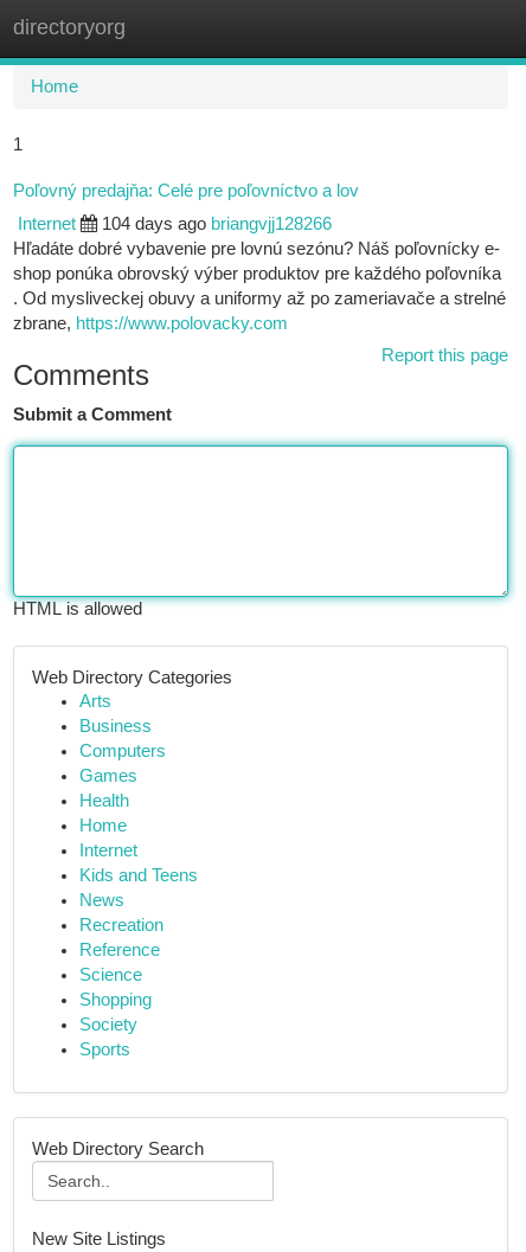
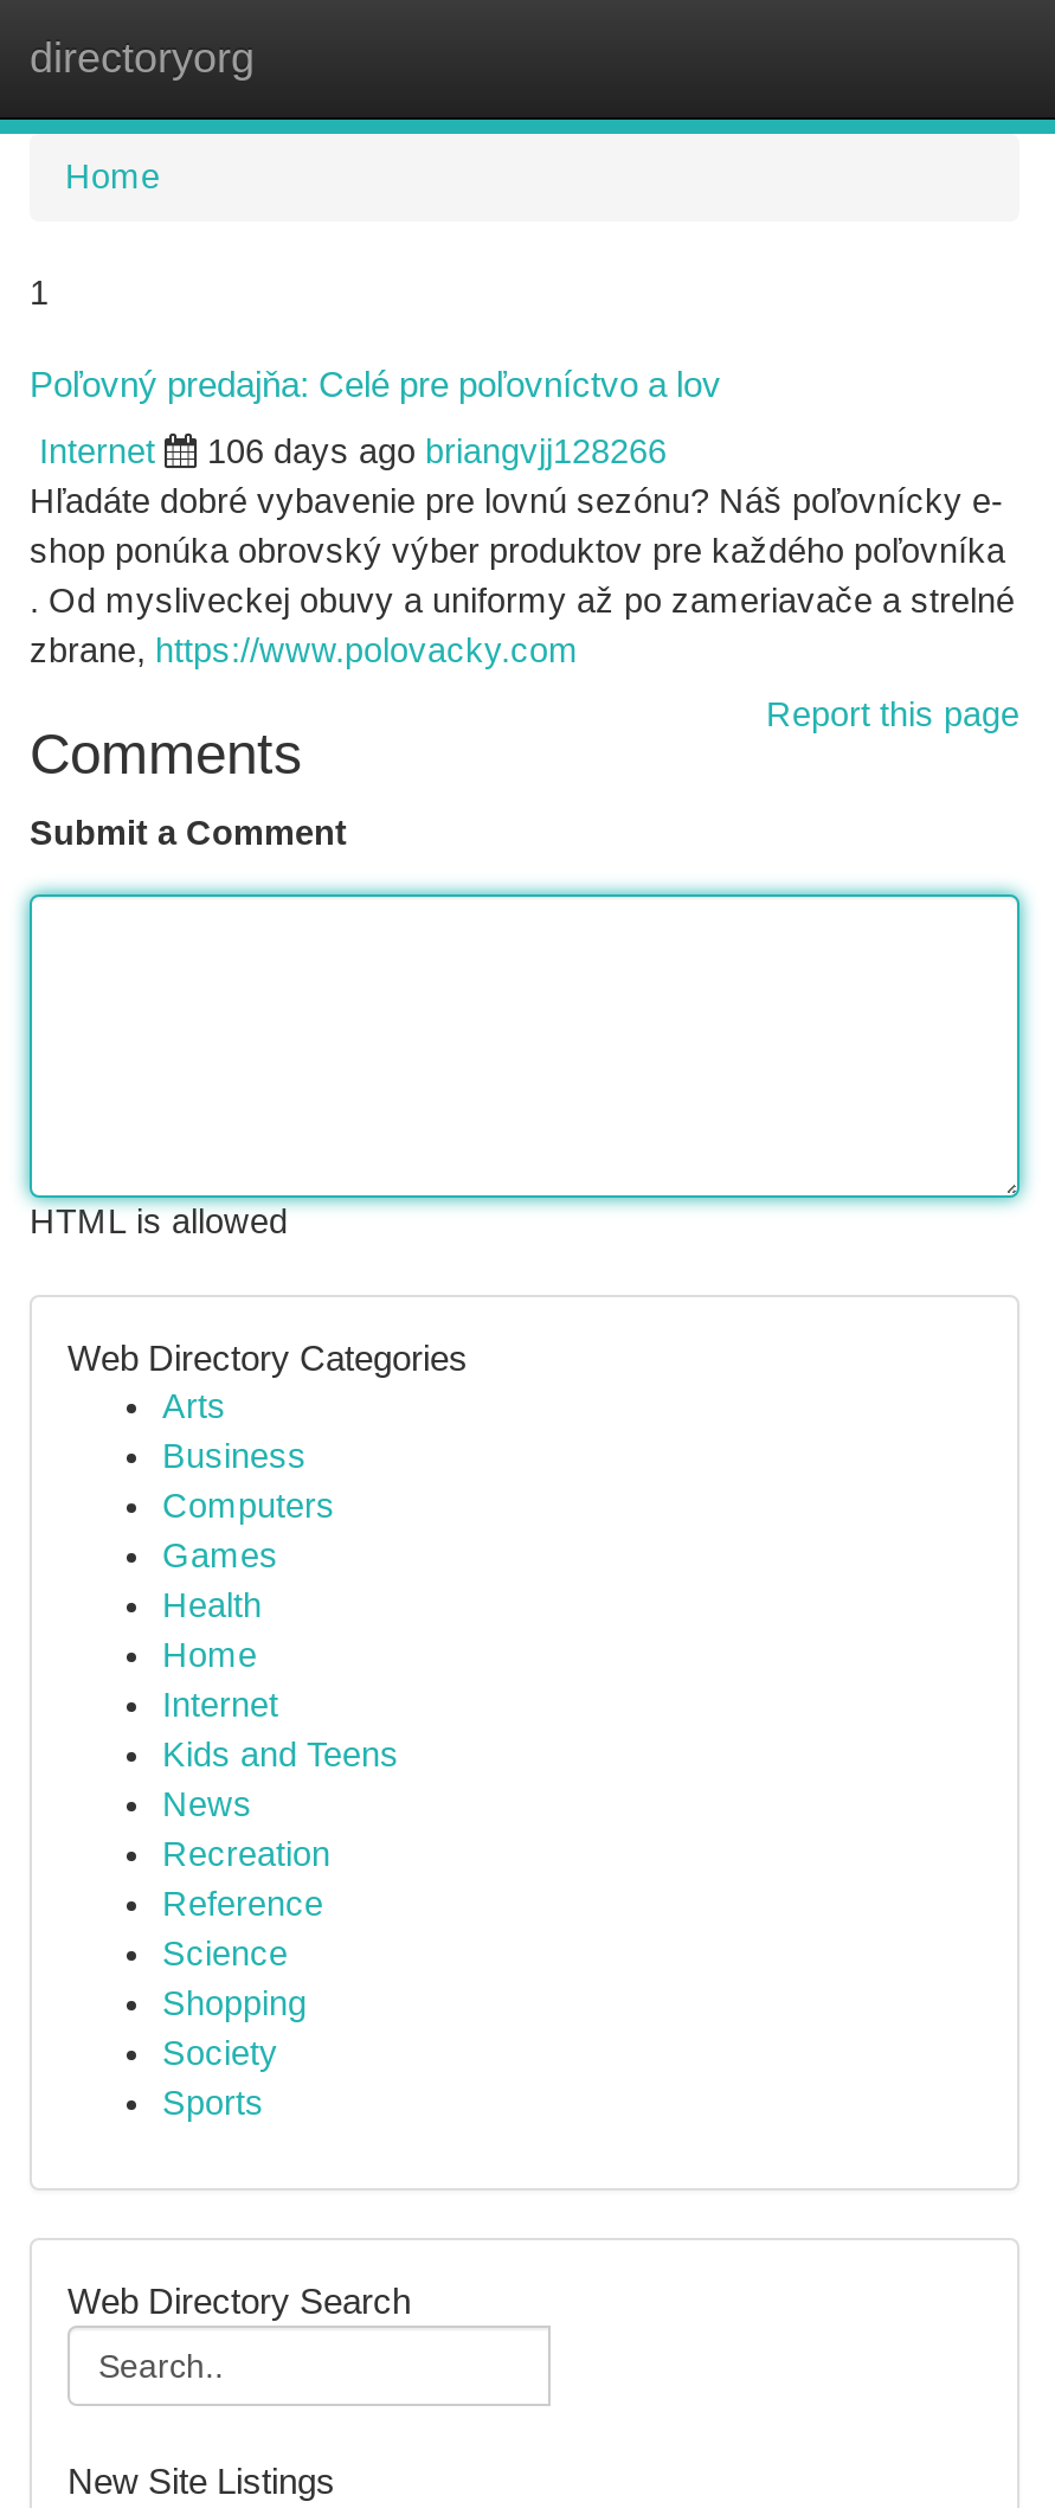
[102,214,332,233] 104 days ago briangvjj128266 -> [207,432,667,470] 106 days ago briangvjj128266

